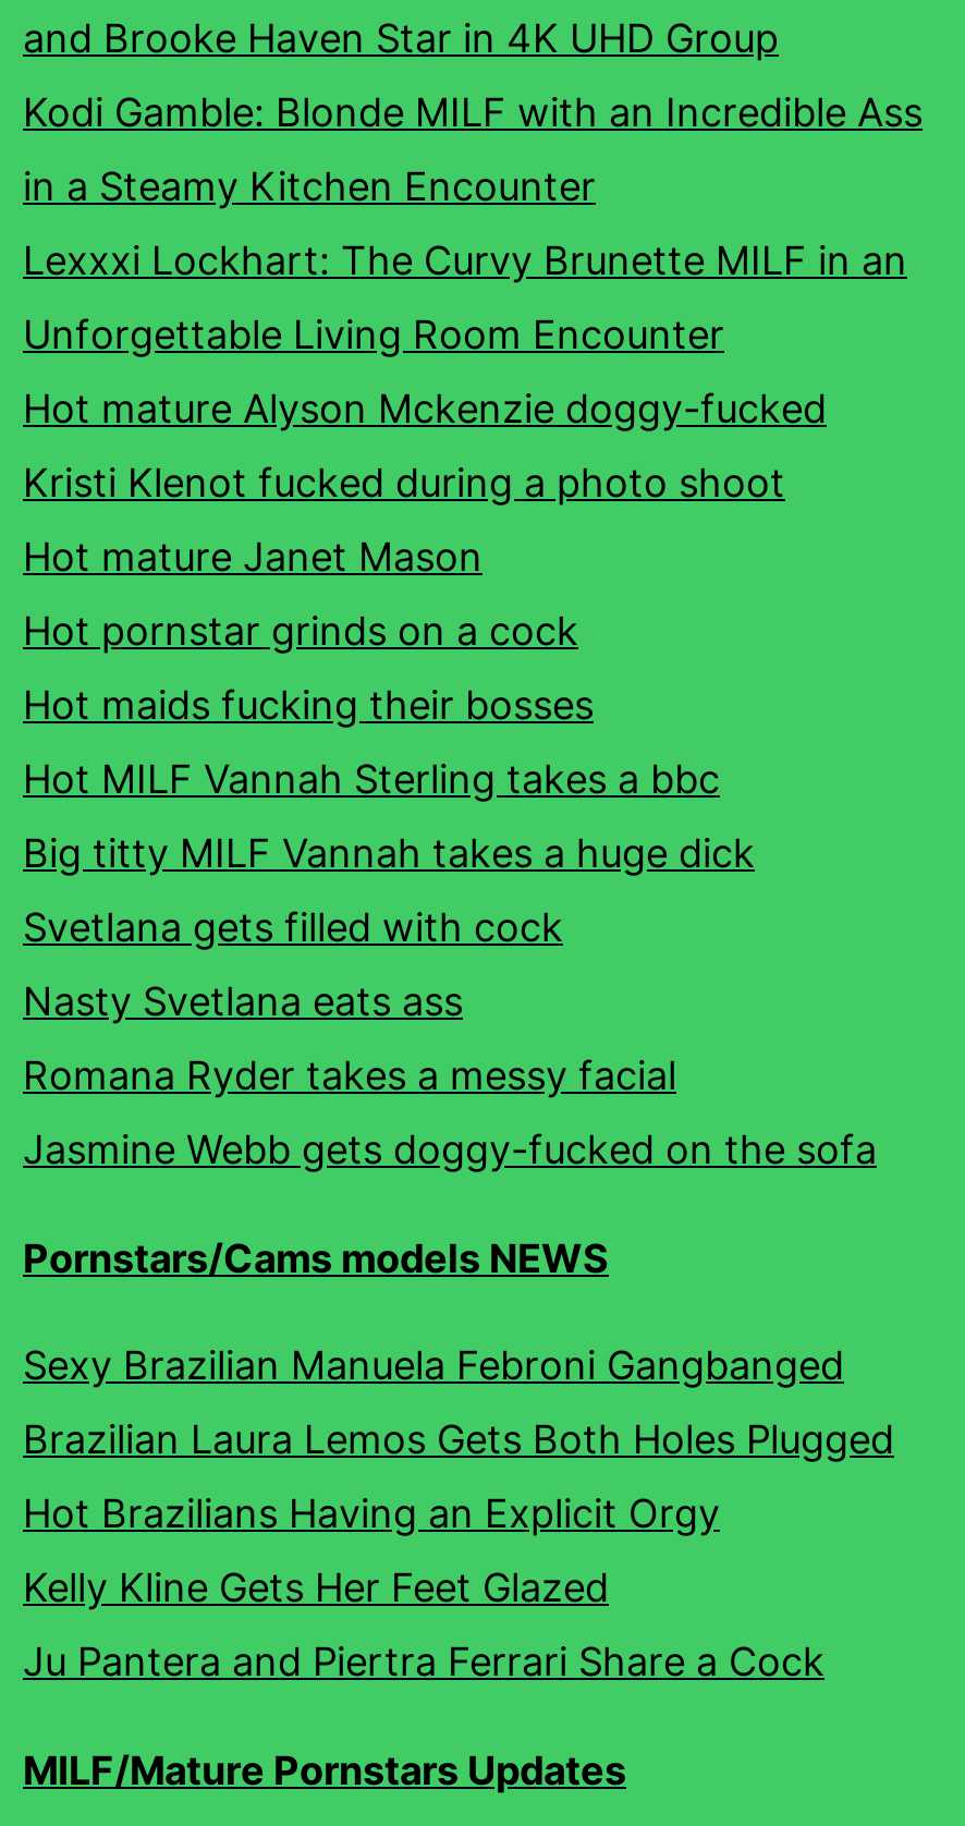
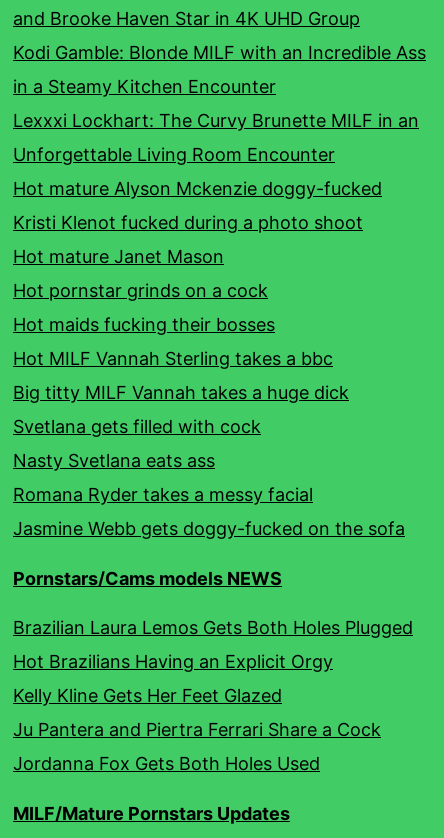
[23,1343,844,1389] Sexy Brazilian Manuela Febroni Gangbanged -> none
moved [23,1417,894,1685] -> [13,617,413,740]: Brazilian Laura Lemos Gets Both Holes Plugged | Hot Brazilians Having an Explicit Orgy | Kelly Kline Gets Her Feet Glazed | Ju Pantera and Piertra Ferrari Share a Cock
none -> [13,753,320,774] Jordanna Fox Gets Both Holes Used

